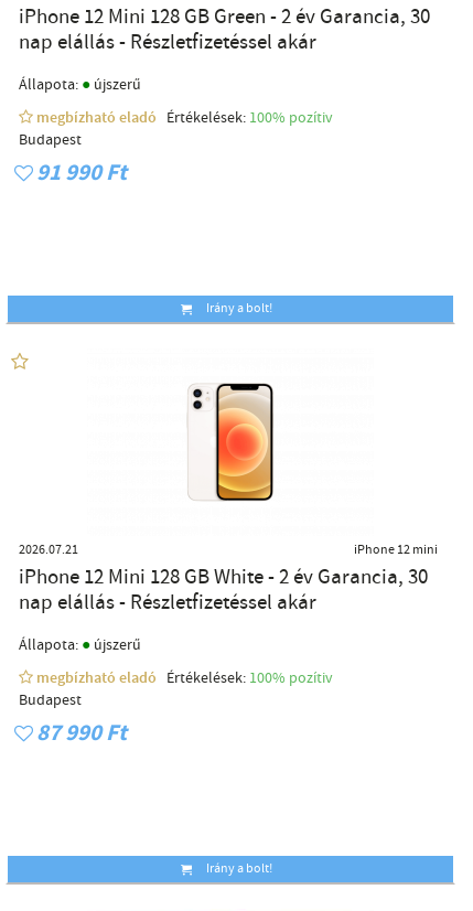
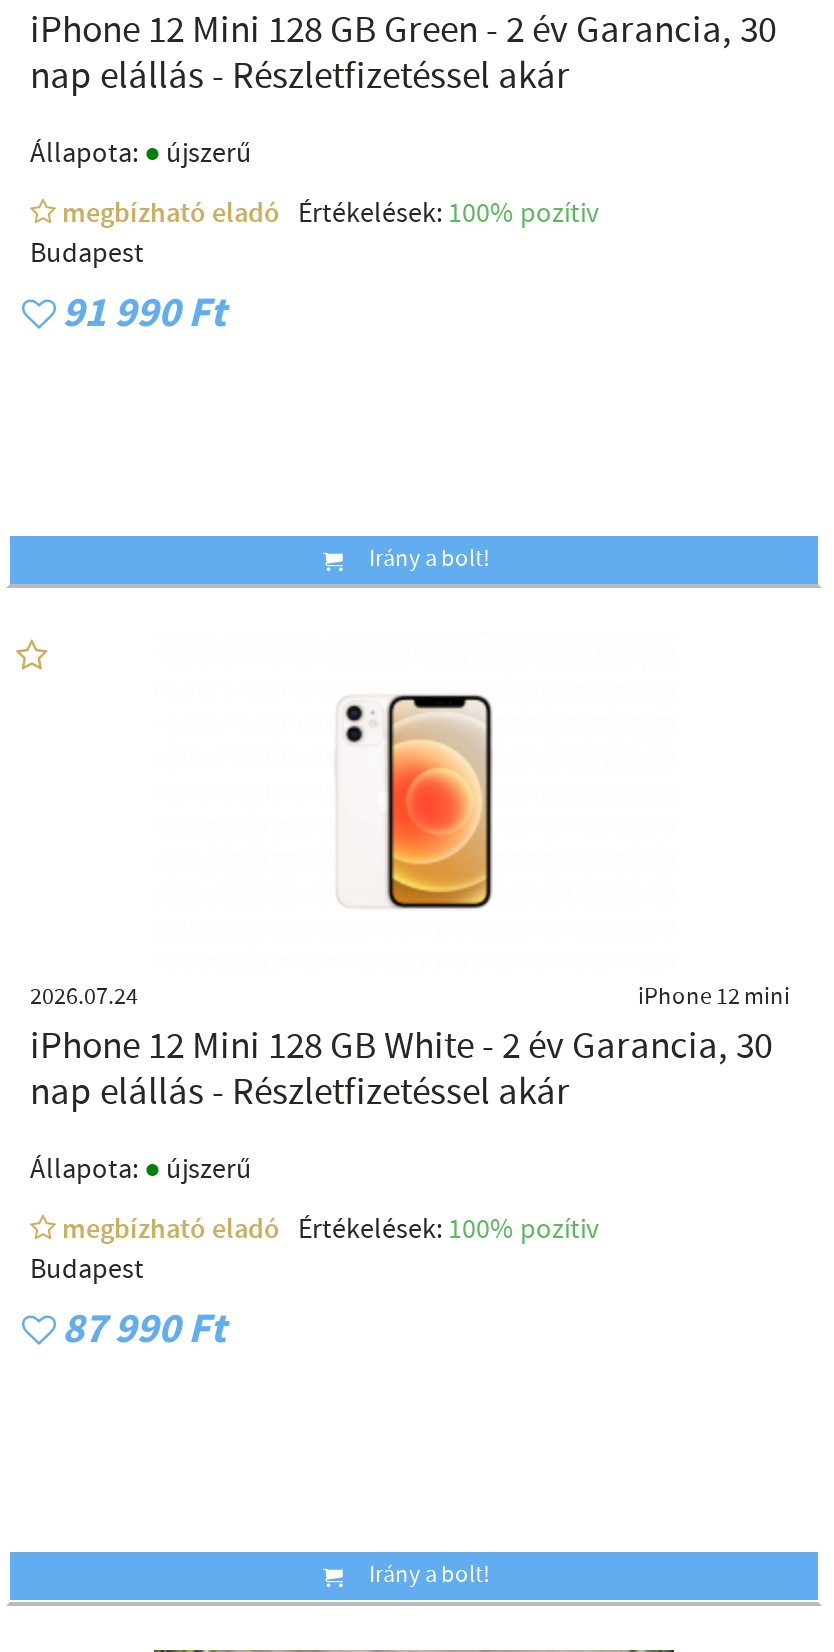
[19,542,78,560] 2026.07.21 -> [30,983,138,1015] 2026.07.24

